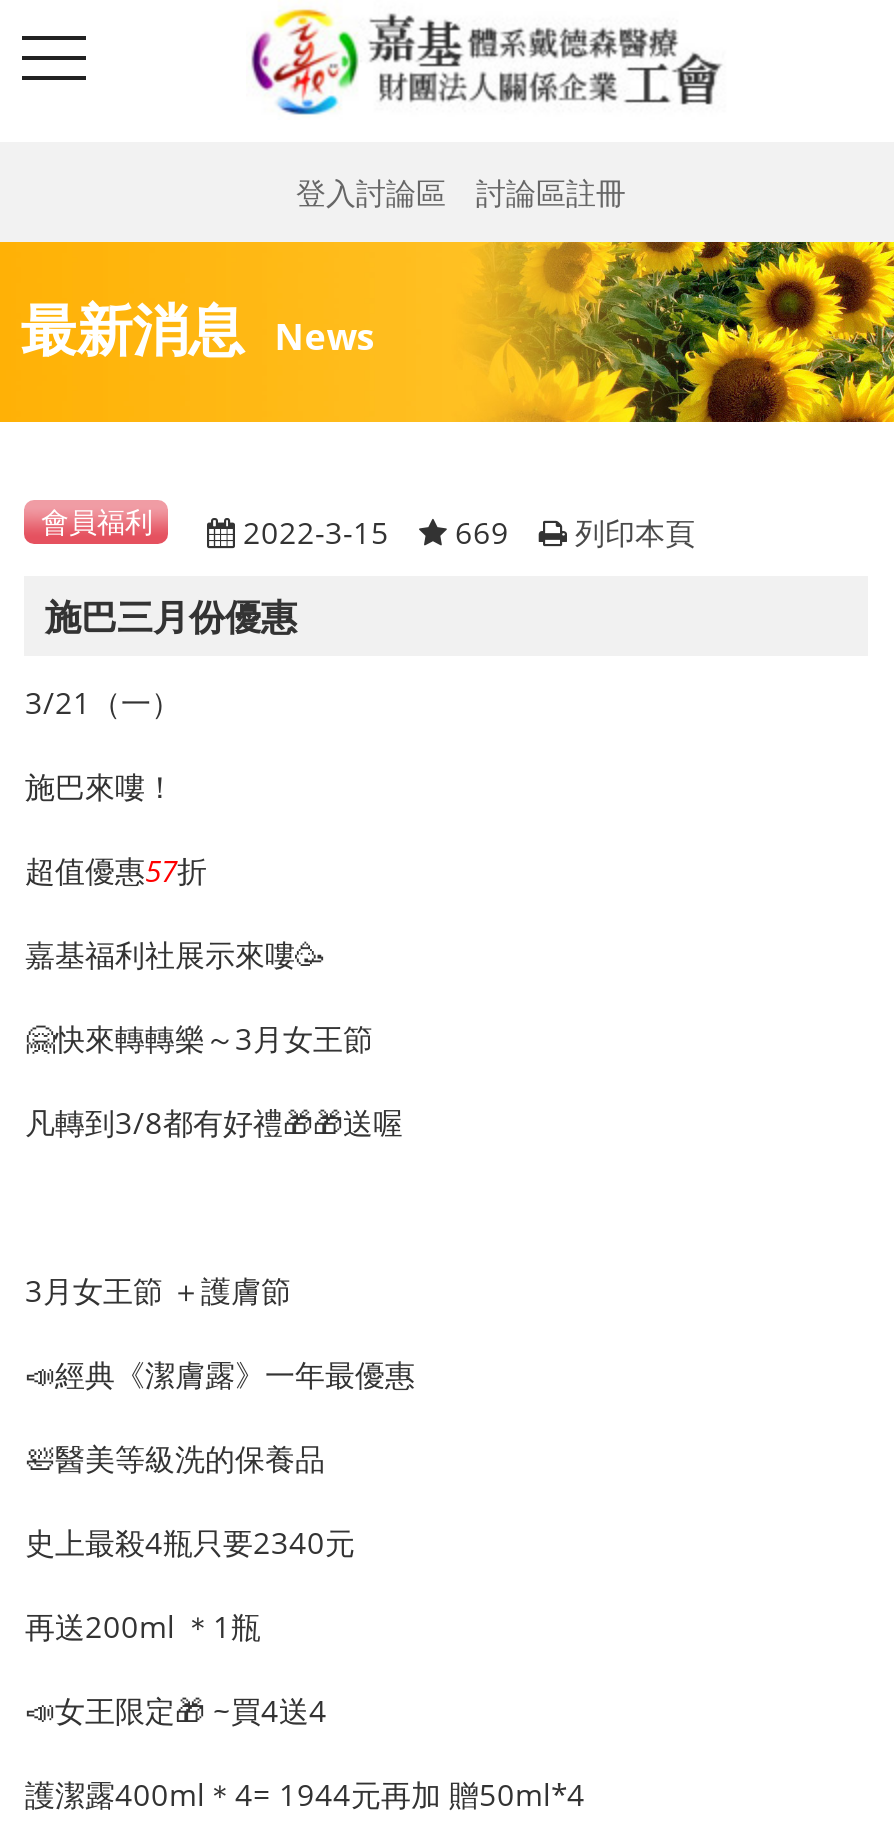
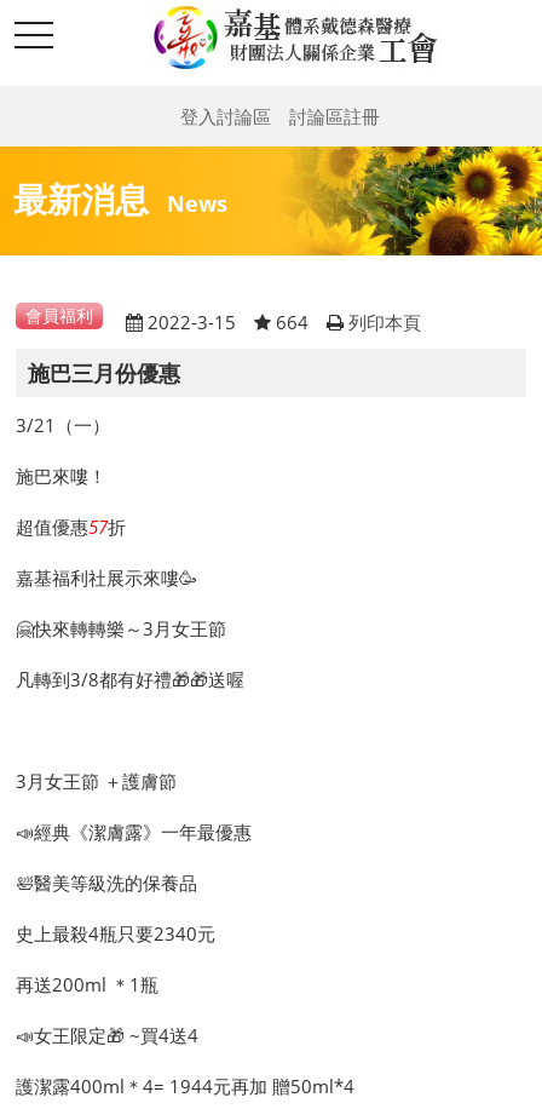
[235,512,695,552] 2022-3-15 669 列印本頁 -> [143,310,422,334] 2022-3-15 664 列印本頁

